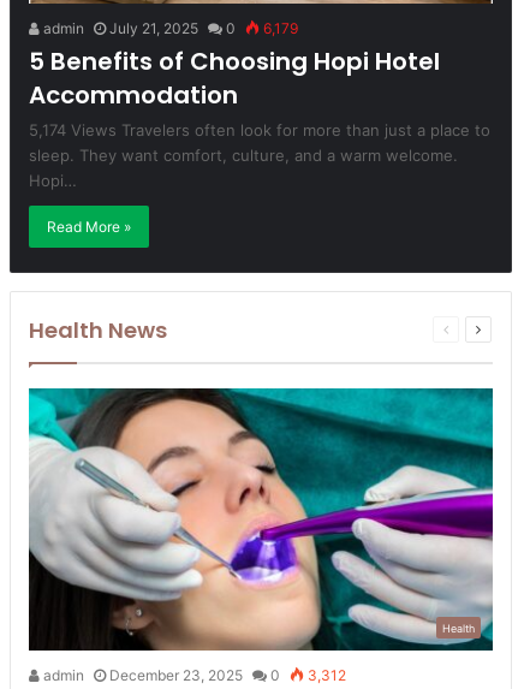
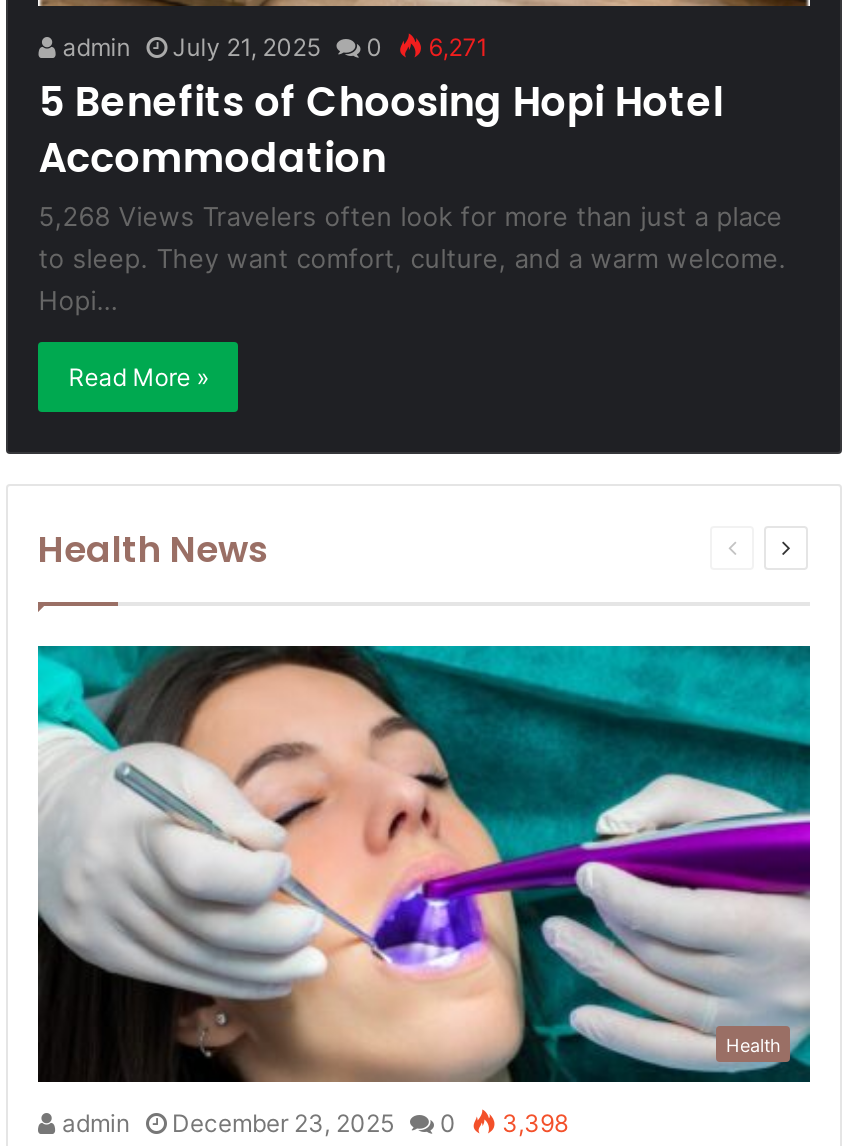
[40,20,298,38] admin July 21, 2025 0 6,179 -> [57,33,489,63] admin July 21, 2025 0 6,271
[29,121,491,165] 5,174 Views Travelers often look for more than just a place to | sleep. They want comfort, culture, and a warm welcome. -> [39,201,787,275] 5,268 Views Travelers often look for more than just a place | to sleep. They want comfort, culture, and a warm welcome.
[40,666,346,684] admin December 23, 2025 0 3,312 -> [56,1108,568,1138] admin December 23, 2025 0 3,398

